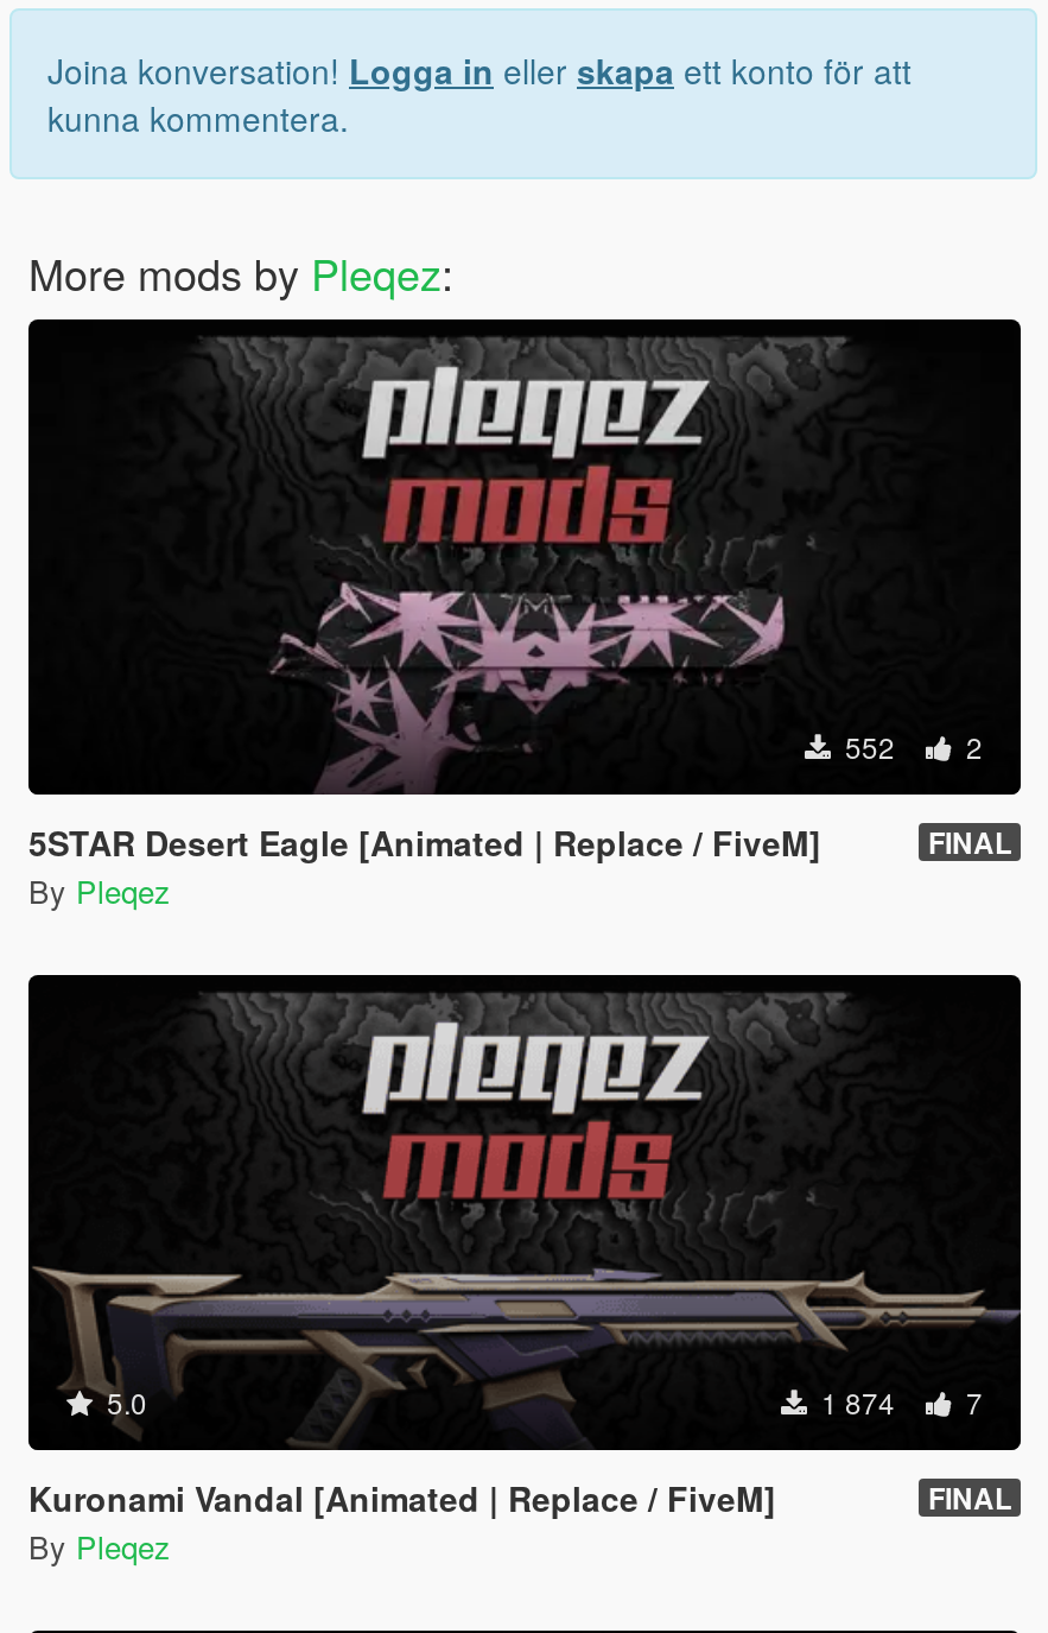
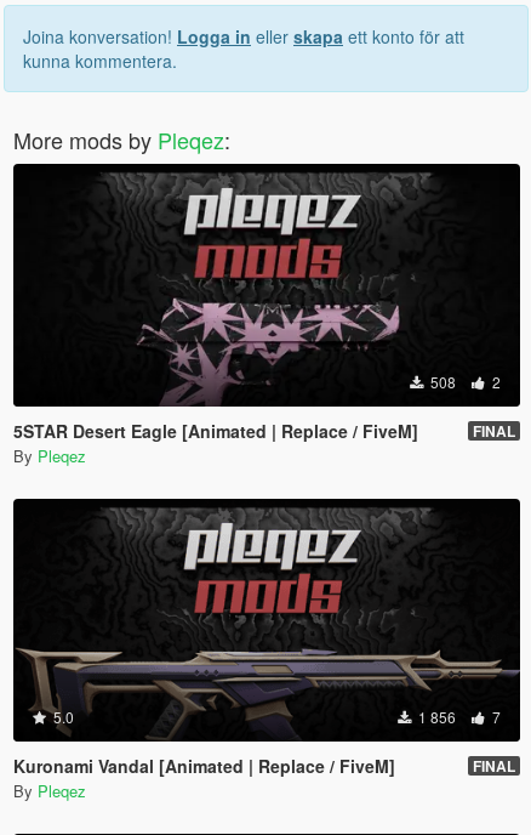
[838,725,983,765] 552 2 -> [427,371,501,392] 508 2
[814,1380,983,1421] 1 874 7 -> [415,706,501,726] 1 856 7

